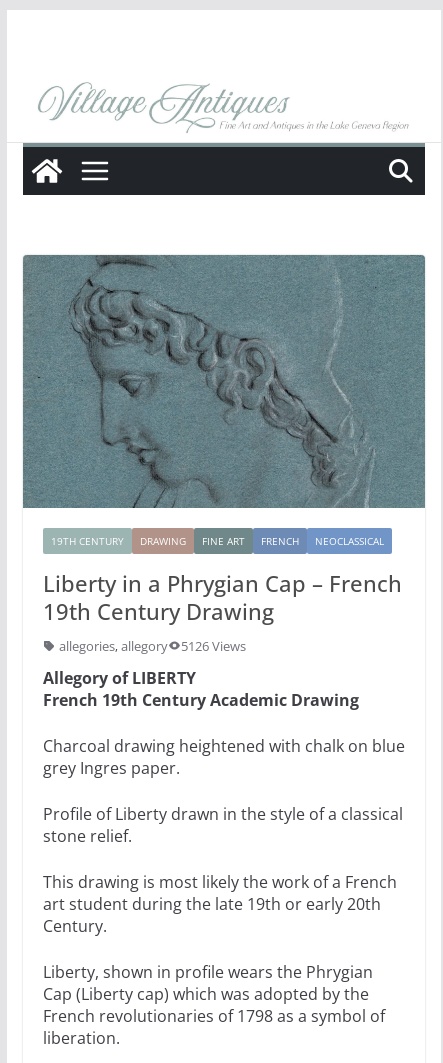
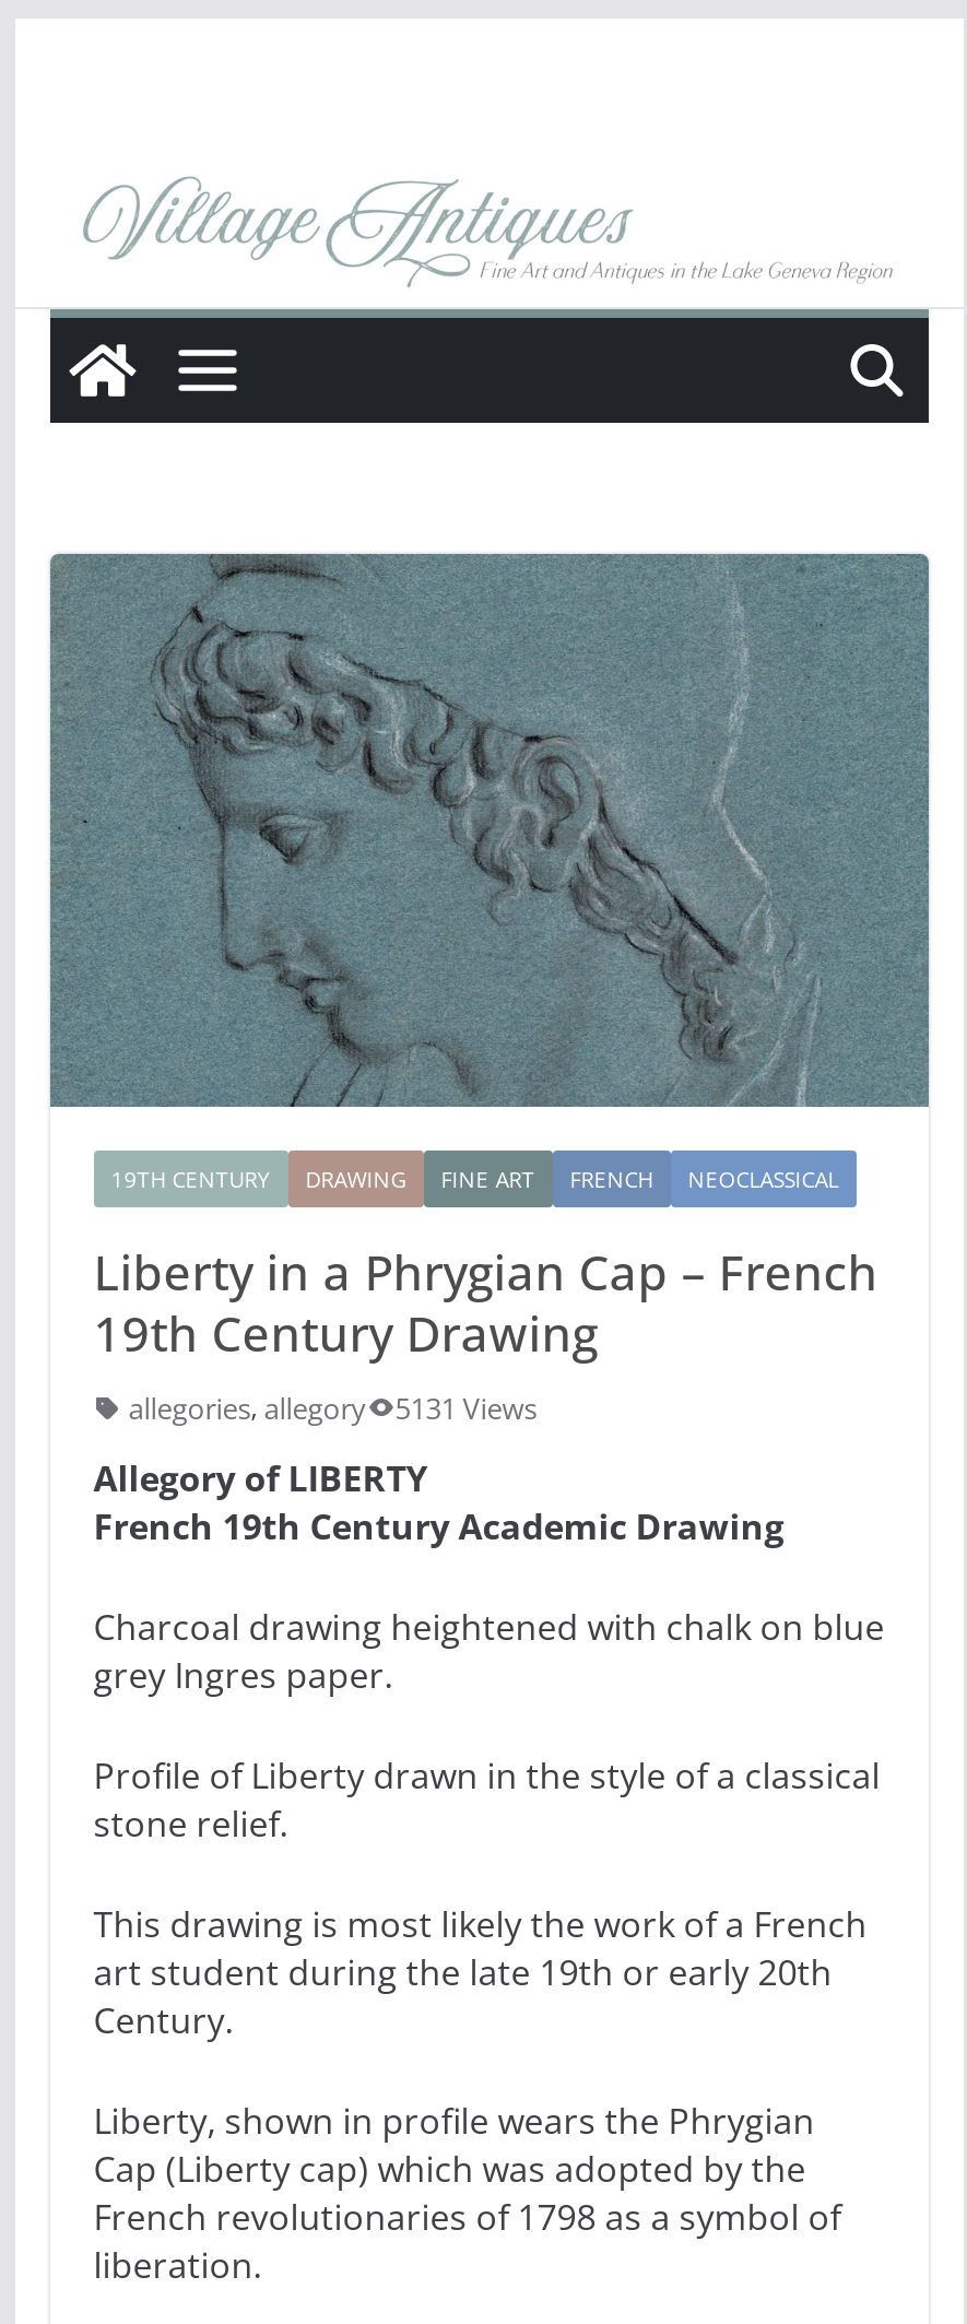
[59,636,246,654] allegories, allegory 5126 Views -> [128,1388,537,1427] allegories, allegory 5131 Views

